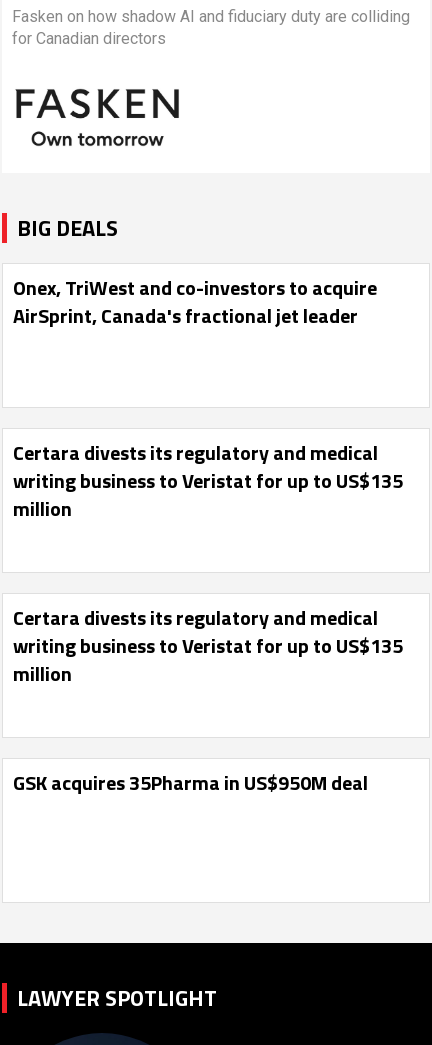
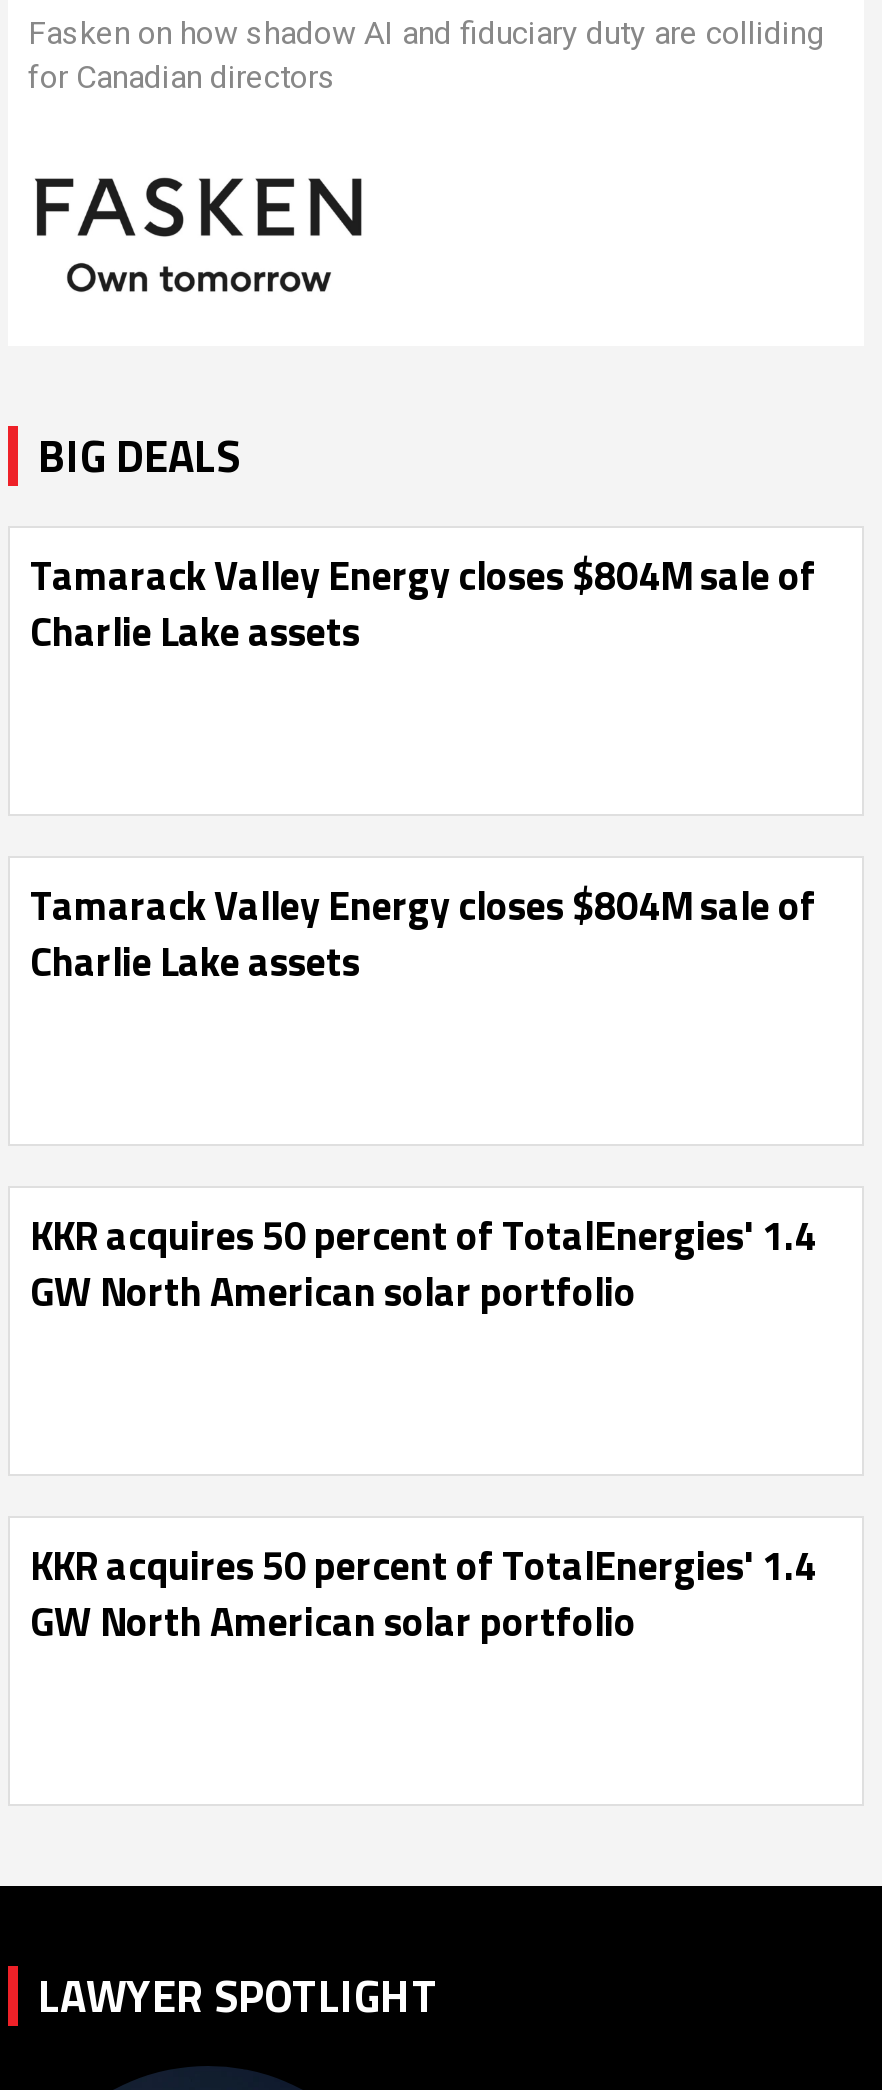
[13,272,377,331] Onex, TriWest and co-investors to acquire | AirSprint, Canada's fractional jet leader -> [30,544,816,662] Tamarack Valley Energy closes $804M sale of | Charlie Lake assets
[13,437,403,524] Certara divests its regulatory and medical | writing business to Veristat for up to US$135 | million -> [30,874,816,992] Tamarack Valley Energy closes $804M sale of | Charlie Lake assets
[13,602,403,689] Certara divests its regulatory and medical | writing business to Veristat for up to US$135 | million -> [30,1204,816,1322] KKR acquires 50 percent of TotalEnergies' 1.4 | GW North American solar portfolio
[13,767,368,798] GSK acquires 35Pharma in US$950M deal -> [30,1534,816,1652] KKR acquires 50 percent of TotalEnergies' 1.4 | GW North American solar portfolio

